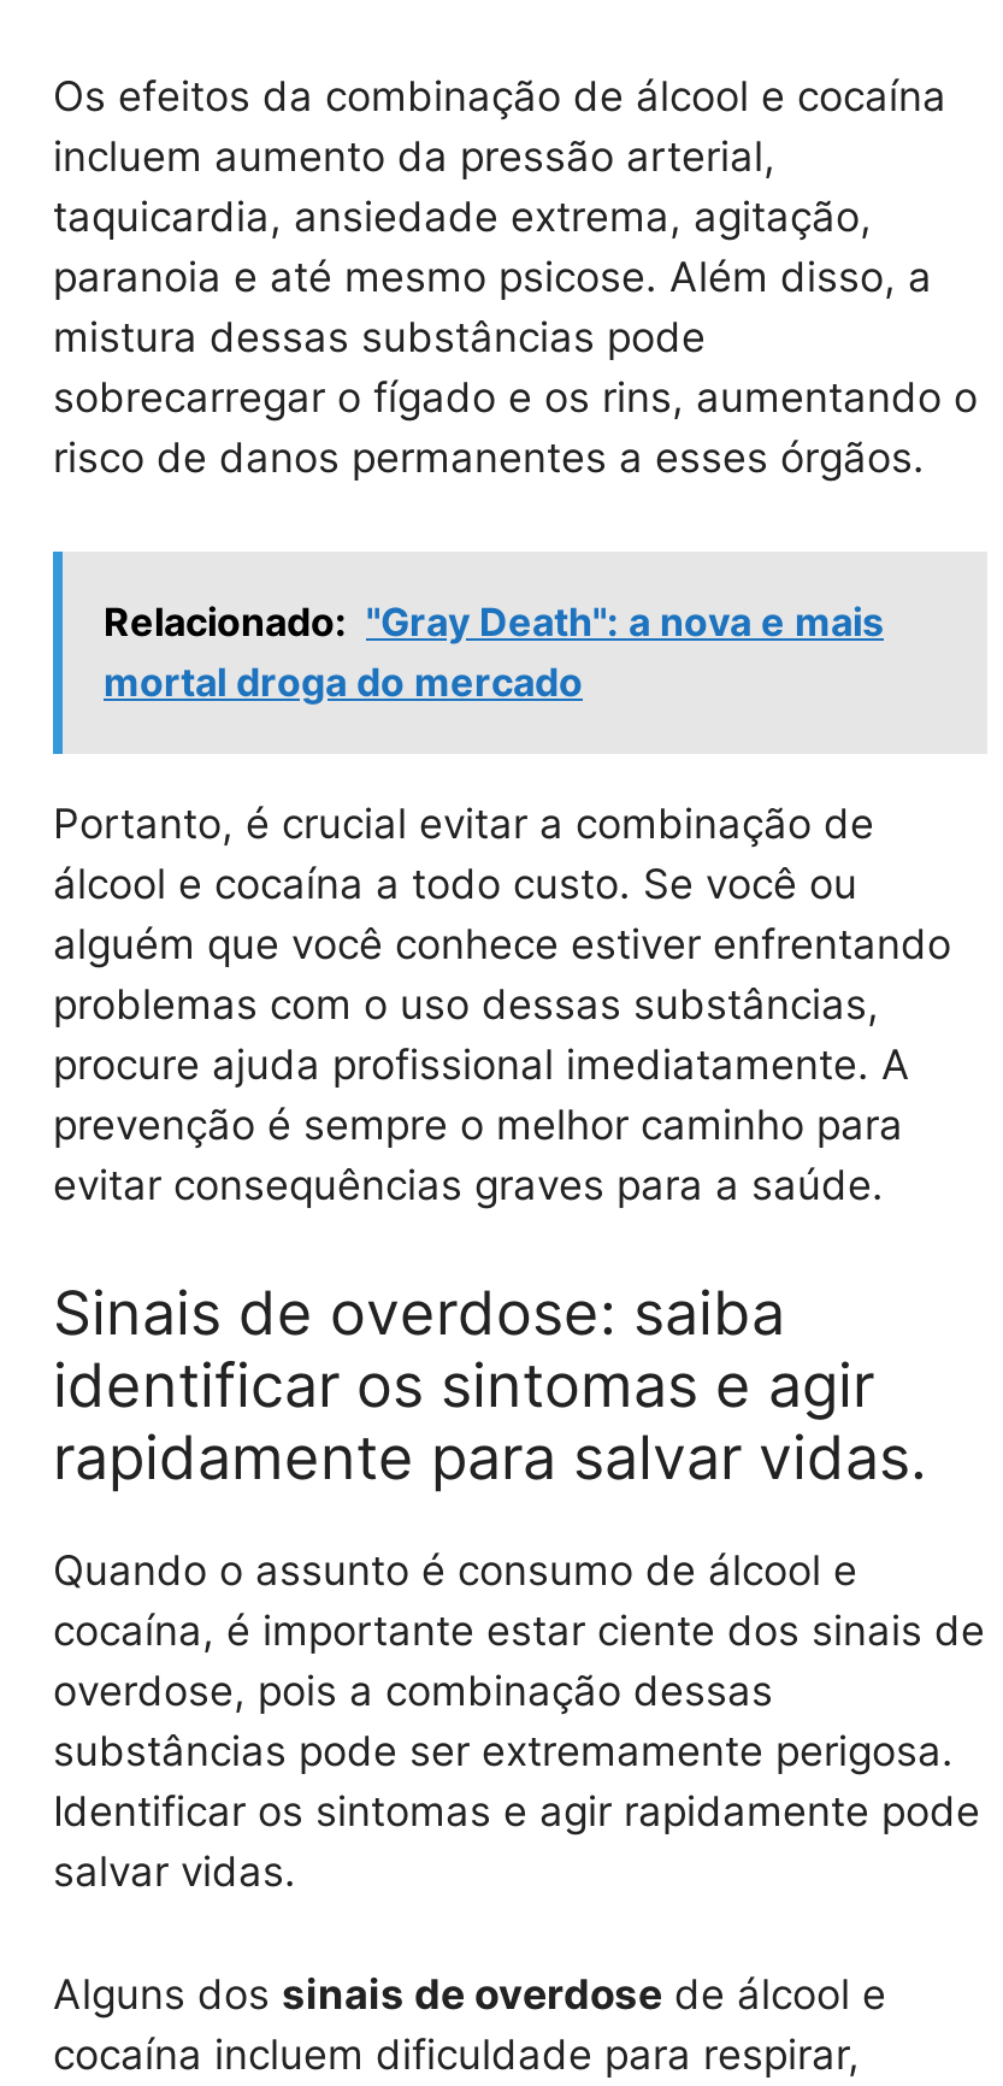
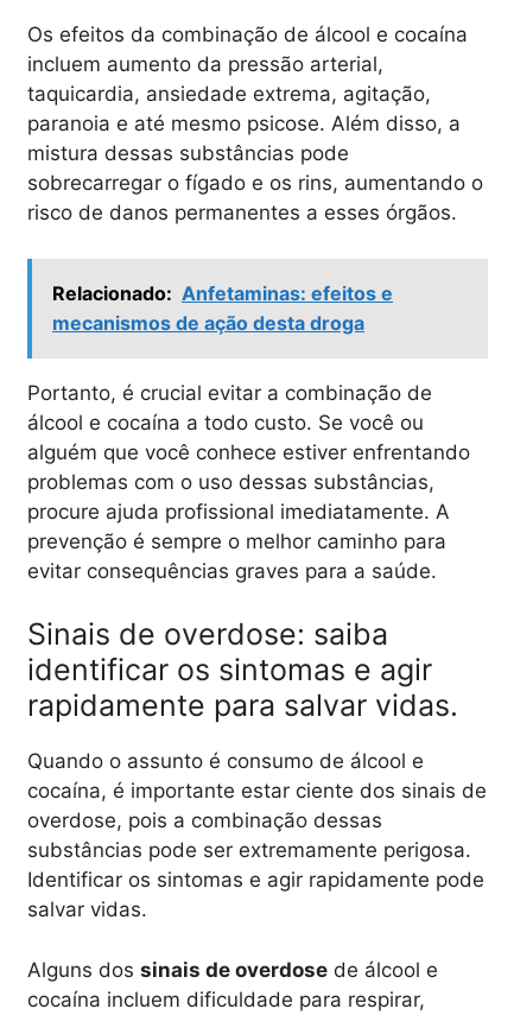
[104,597,884,706] Relacionado: "Gray Death": a nova e mais | mortal droga do mercado -> [52,281,393,335] Relacionado: Anfetaminas: efeitos e | mecanismos de ação desta droga

